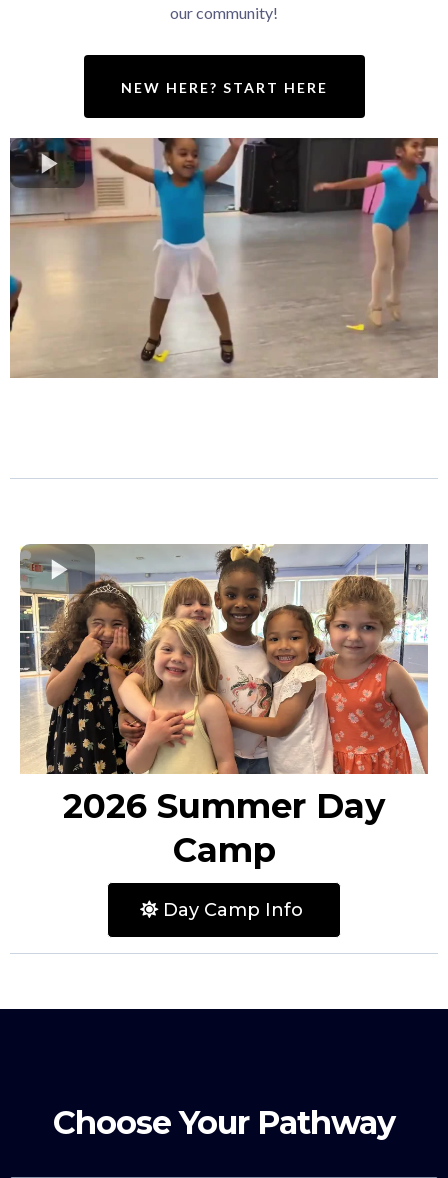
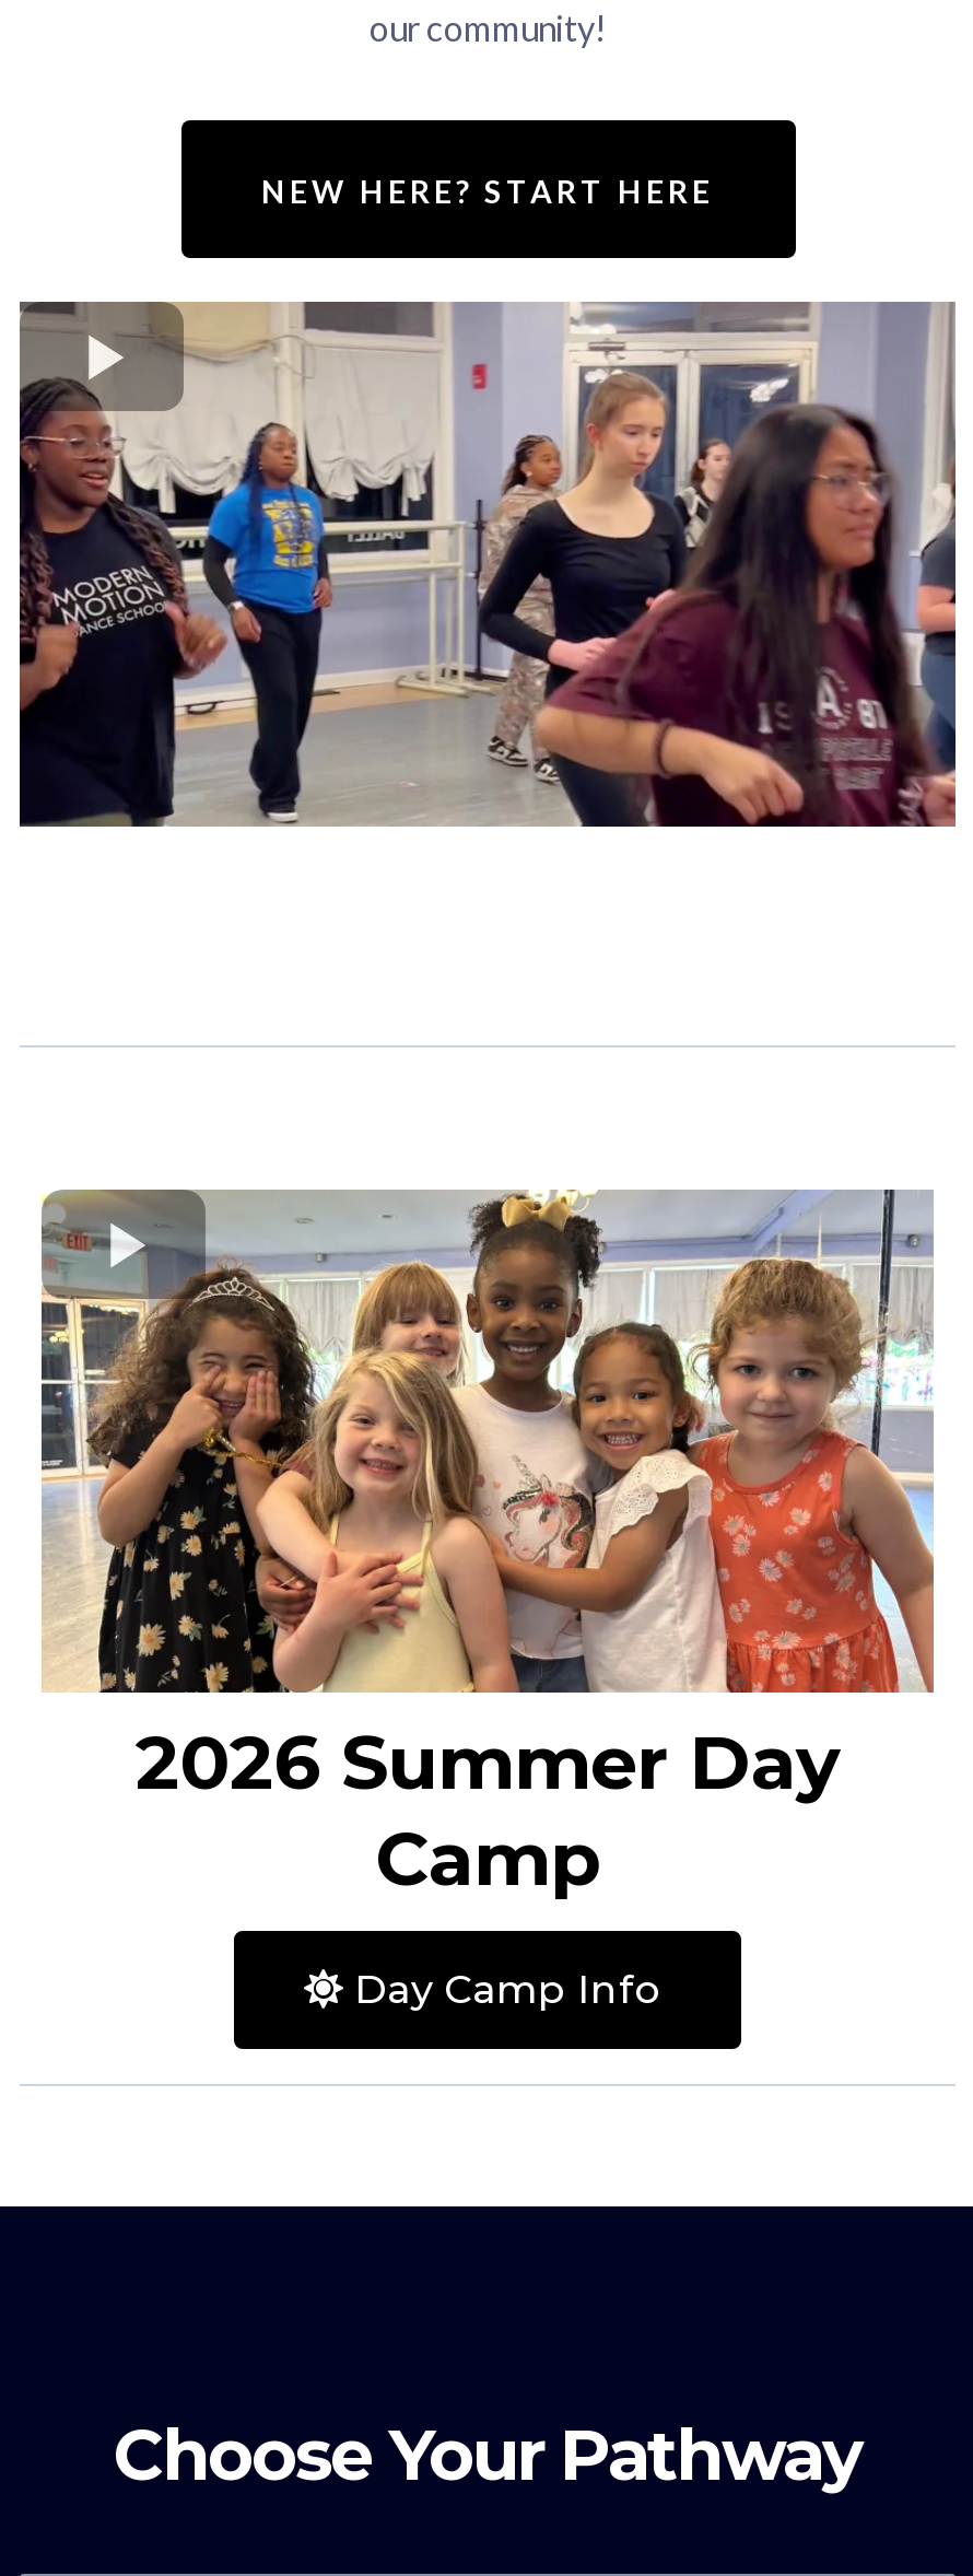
[9,137,438,378] [image] -> [17,300,958,827] [image]

